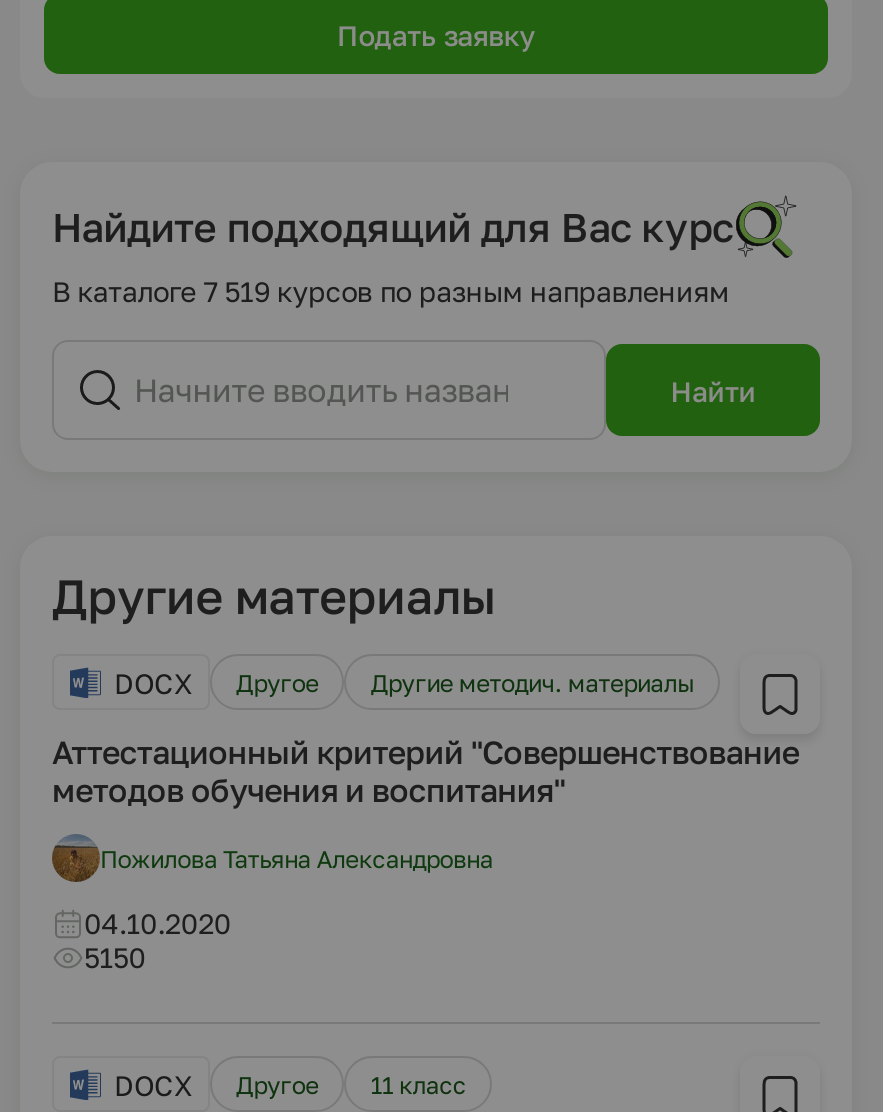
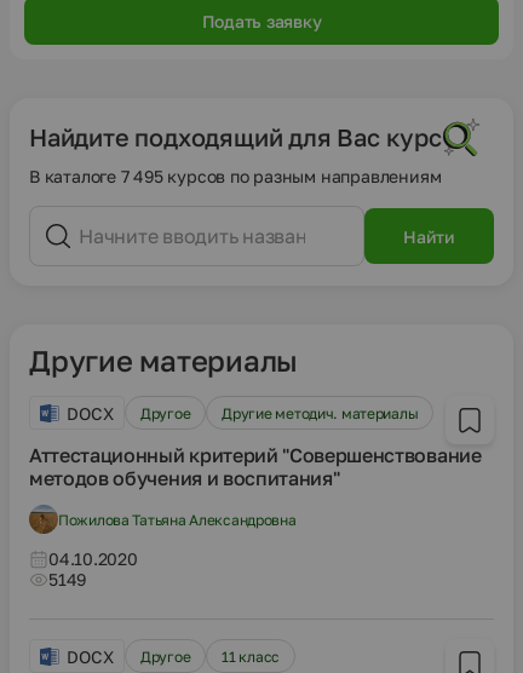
[52,274,729,308] В каталоге 7 519 курсов по разным направлениям -> [29,166,441,186] В каталоге 7 495 курсов по разным направлениям
[84,940,146,974] 5150 -> [48,569,86,589] 5149

